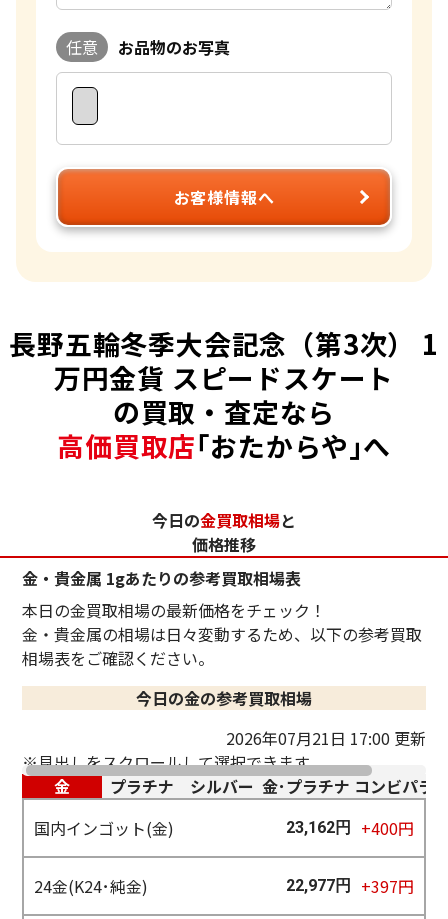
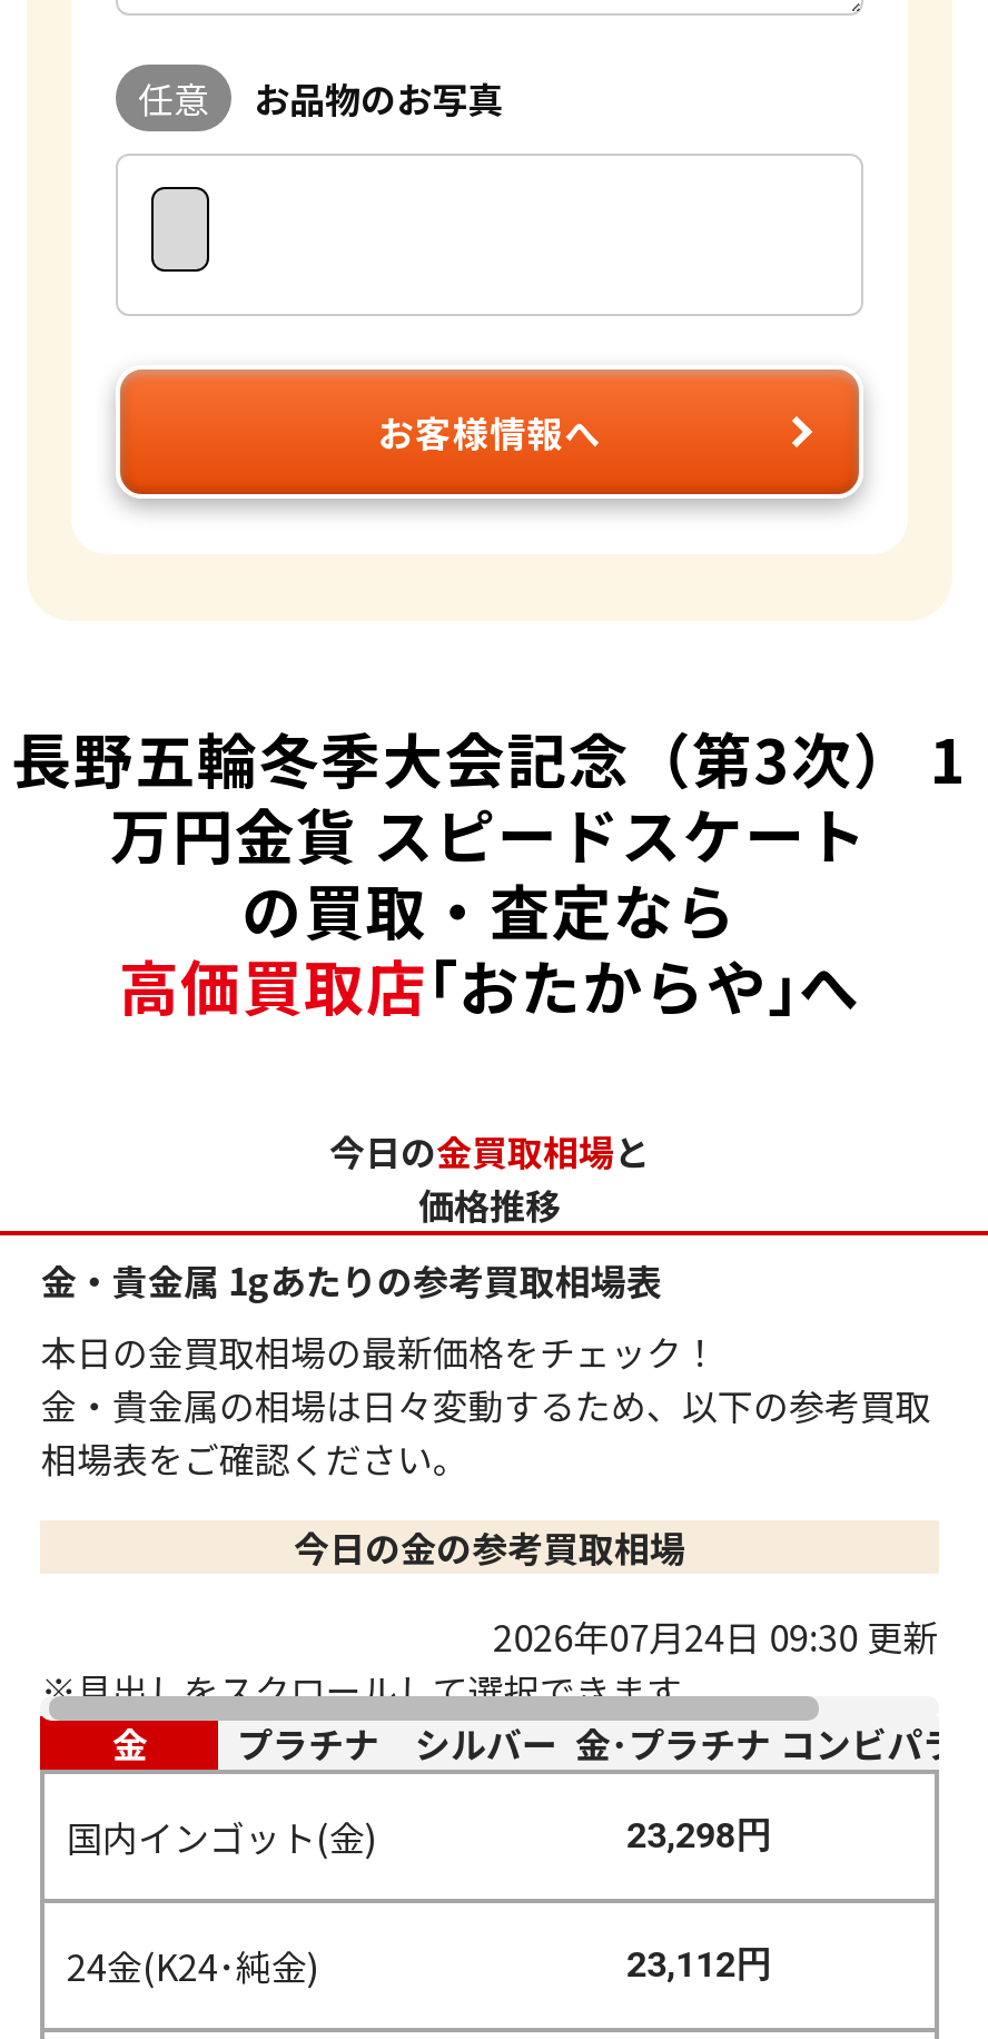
[226,726,426,750] 2026年07月21日 17:00 更新 -> [493,1609,938,1663] 2026年07月24日 09:30 更新
[286,816,414,840] 23,162円 +400円 -> [627,1814,771,1856] 23,298円
[286,874,414,898] 22,977円 +397円 -> [627,1943,771,1986] 23,112円

